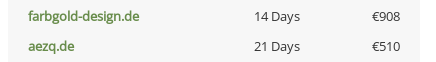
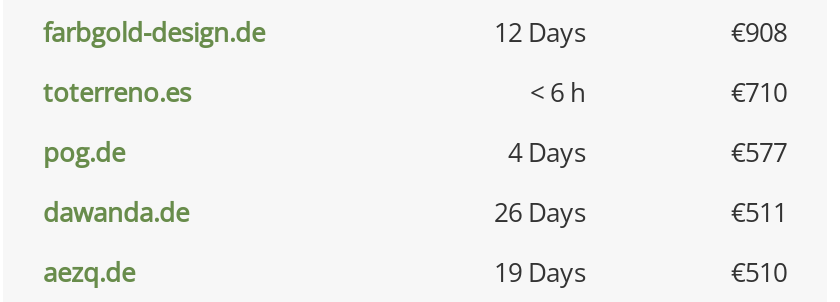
[253,7,299,25] 14 Days -> [494,14,586,50] 12 Days
none -> [43,74,787,230] toterreno.es | < 6 h | €710 | pog.de | 4 Days | €577 | dawanda.de | 26 Days | €511
[253,37,299,55] 21 Days -> [494,254,586,290] 19 Days

